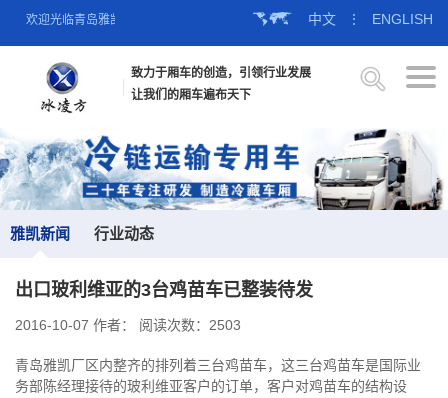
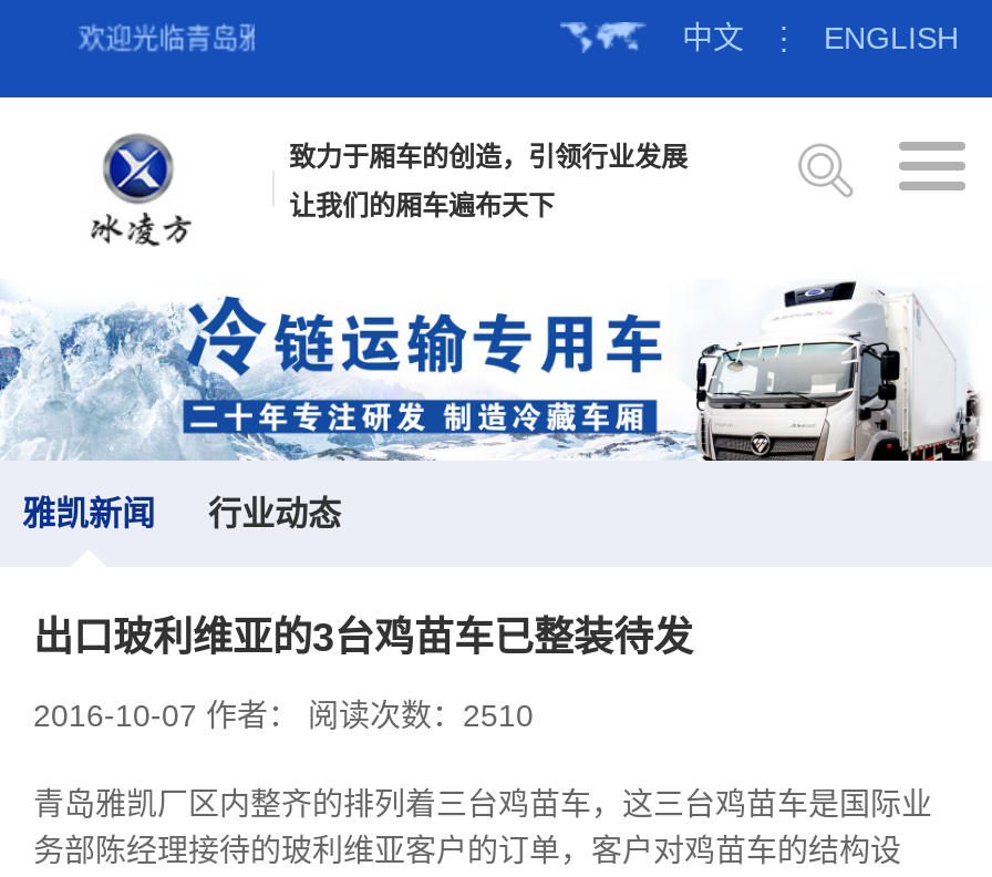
[15,317,241,333] 2016-10-07 作者： 阅读次数：2503 -> [33,697,534,732] 2016-10-07 作者： 阅读次数：2510

